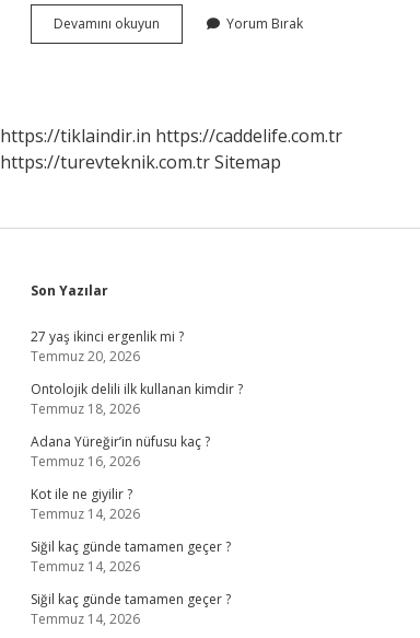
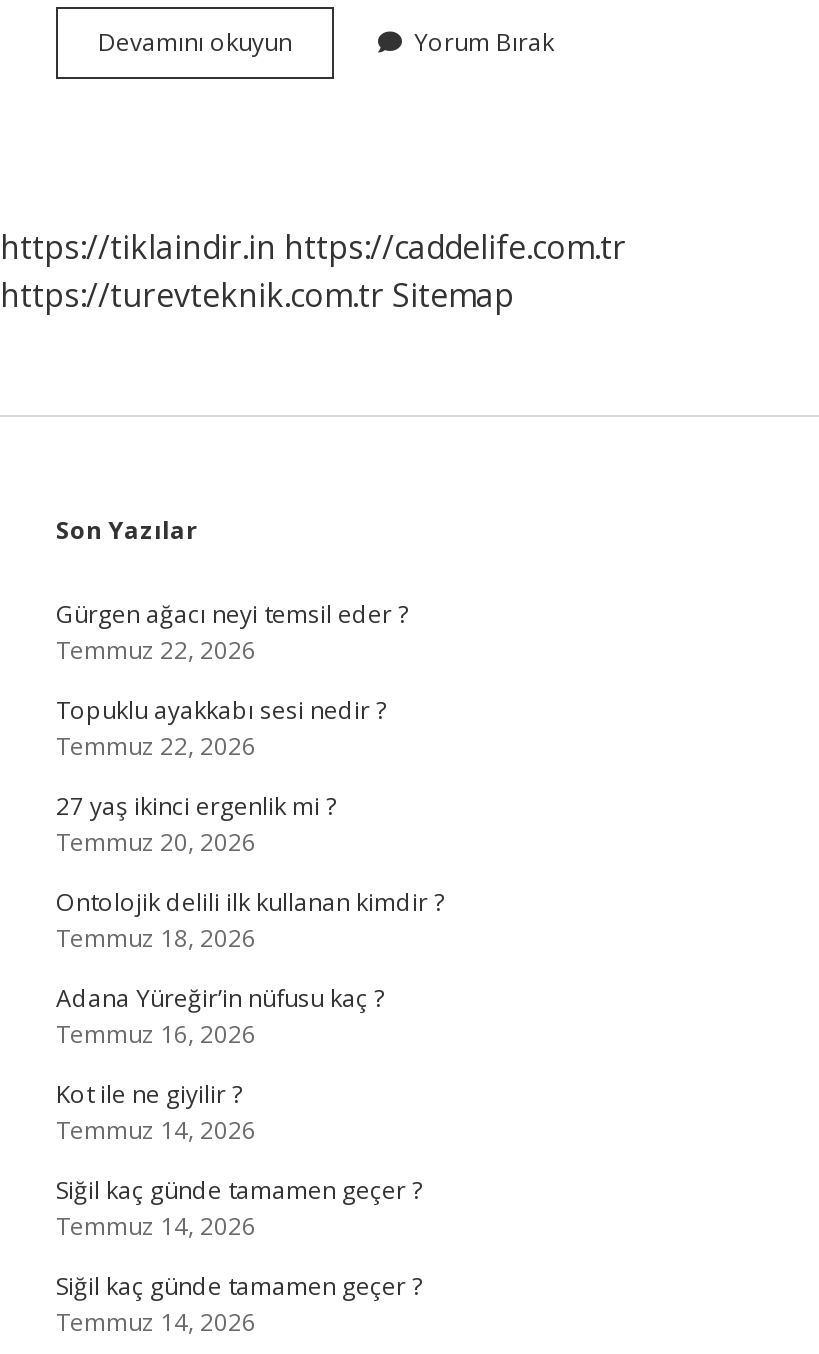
none -> [56,597,408,763] Gürgen ağacı neyi temsil eder ? | Temmuz 22, 2026 | Topuklu ayakkabı sesi nedir ? | Temmuz 22, 2026

